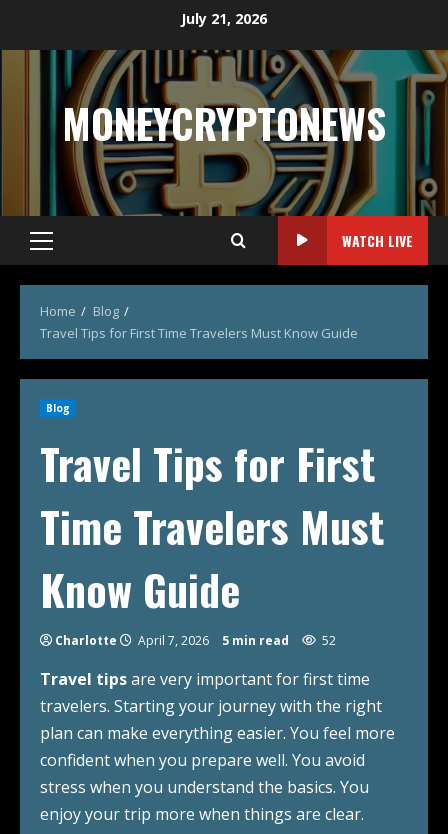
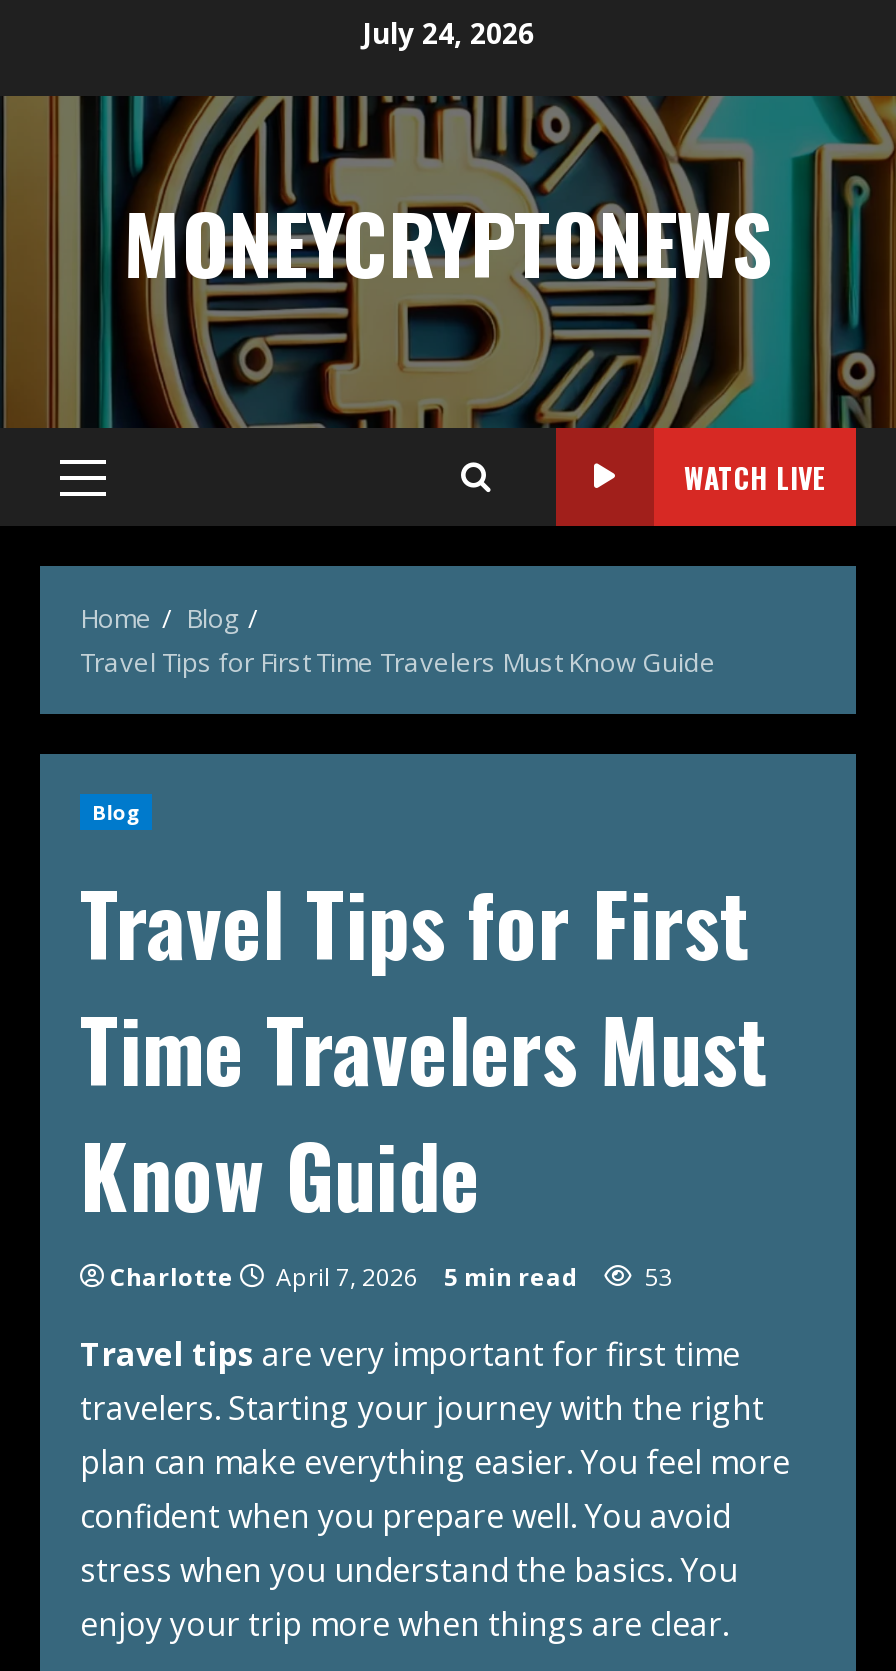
[181,8,267,27] July 21, 2026 -> [362,13,534,51] July 24, 2026
[55,632,336,649] Charlotte April 7, 2026 5 min read 52 -> [110,1260,672,1294] Charlotte April 7, 2026 5 min read 53

